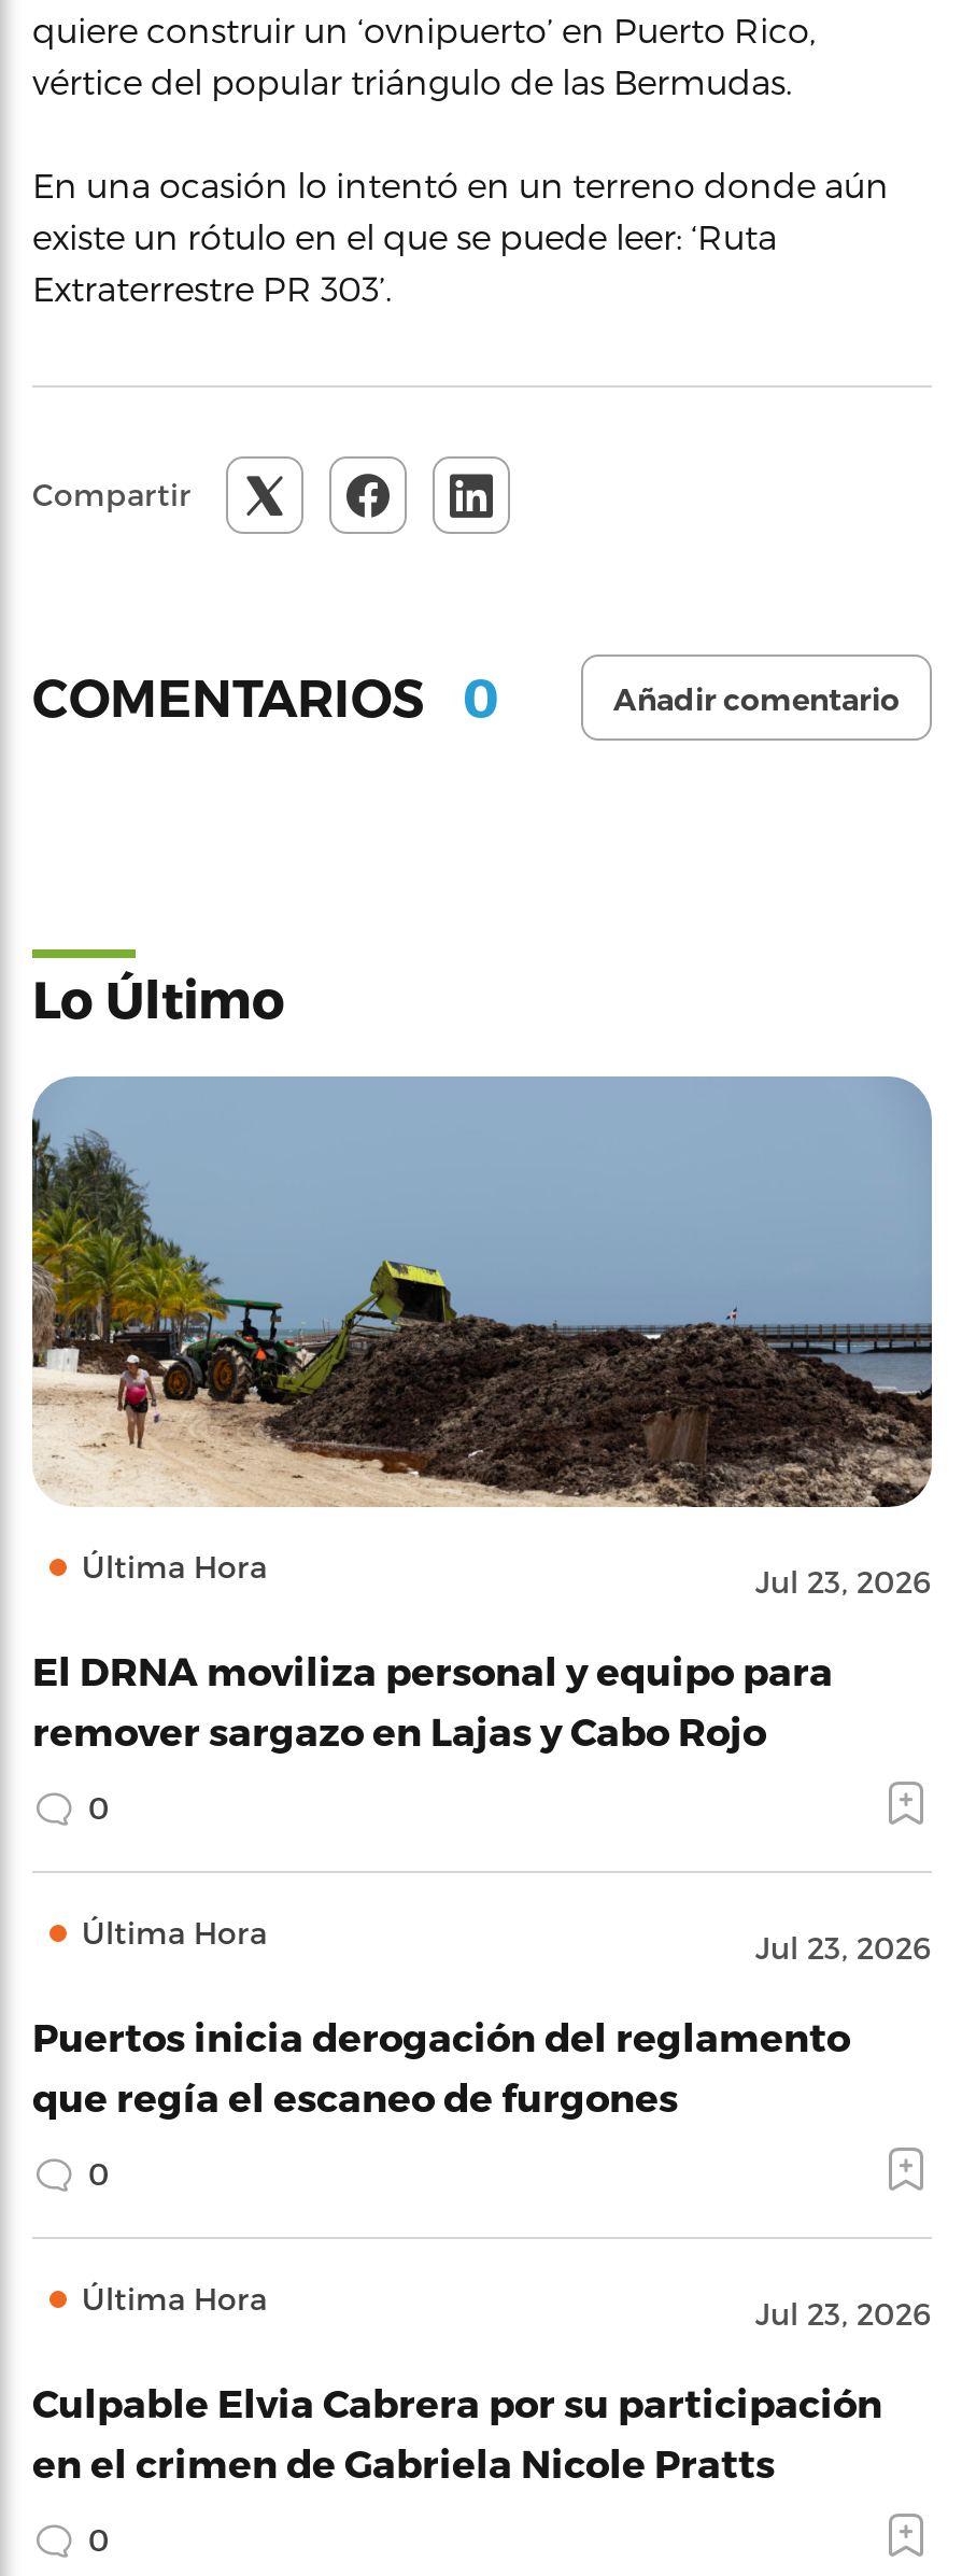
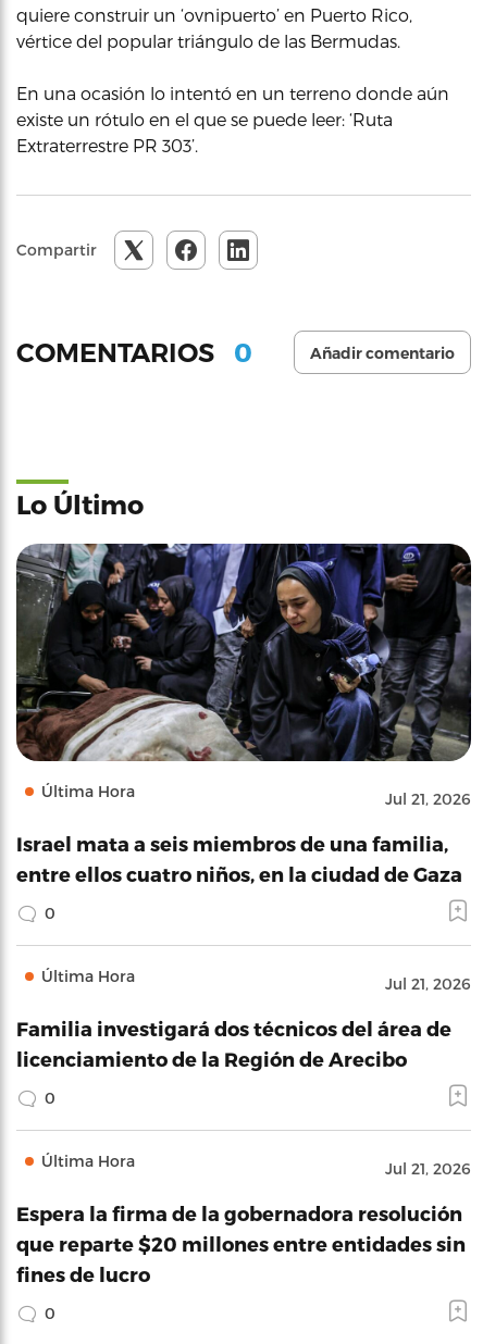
[30,1076,934,1600] [image] | Jul 23, 2026 -> [15,543,472,808] [image] | Jul 21, 2026
[32,1647,833,1752] El DRNA moviliza personal y equipo para | remover sargazo en Lajas y Cabo Rojo -> [16,832,462,885] Israel mata a seis miembros de una familia, | entre ellos cuatro niños, en la ciudad de Gaza
[755,1929,932,1966] Jul 23, 2026 -> [385,974,471,993] Jul 21, 2026
[32,2013,850,2118] Puertos inicia derogación del reglamento | que regía el escaneo de furgones -> [16,1017,451,1070] Familia investigará dos técnicos del área de | licenciamiento de la Región de Arecibo
[755,2295,932,2332] Jul 23, 2026 -> [385,1159,471,1178] Jul 21, 2026
[32,2379,882,2484] Culpable Elvia Cabrera por su participación | en el crimen de Gabriela Nicole Pratts -> [16,1202,466,1285] Espera la firma de la gobernadora resolución | que reparte $20 millones entre entidades sin | fines de lucro

